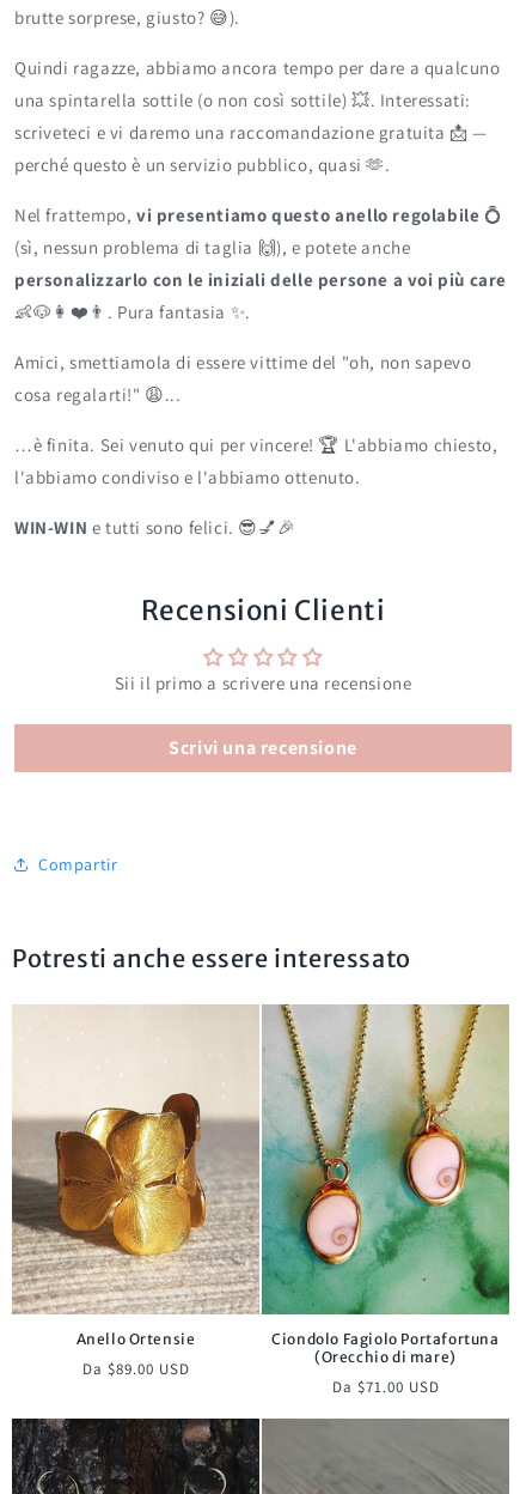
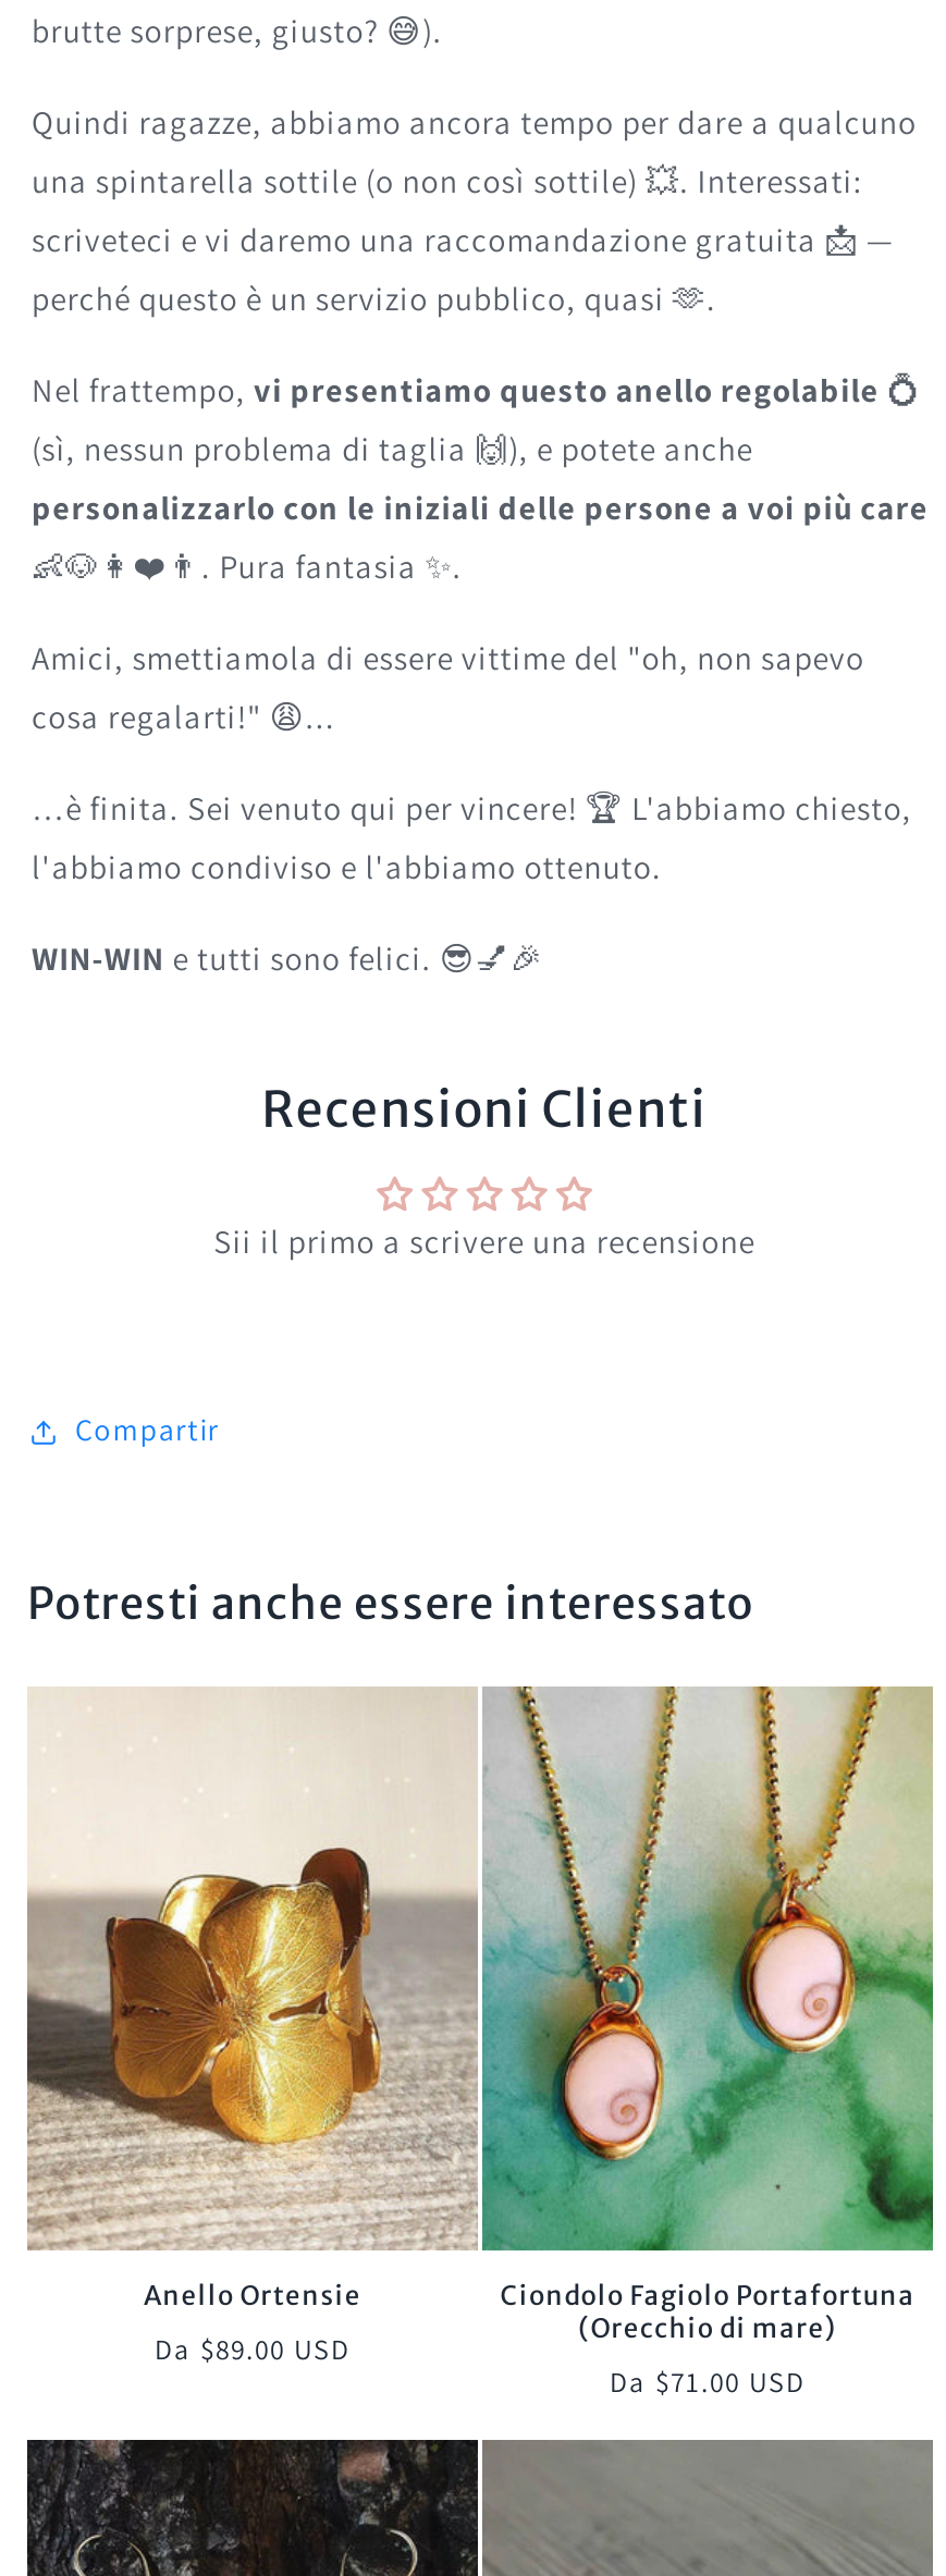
[169,735,357,761] Scrivi una recensione -> none

